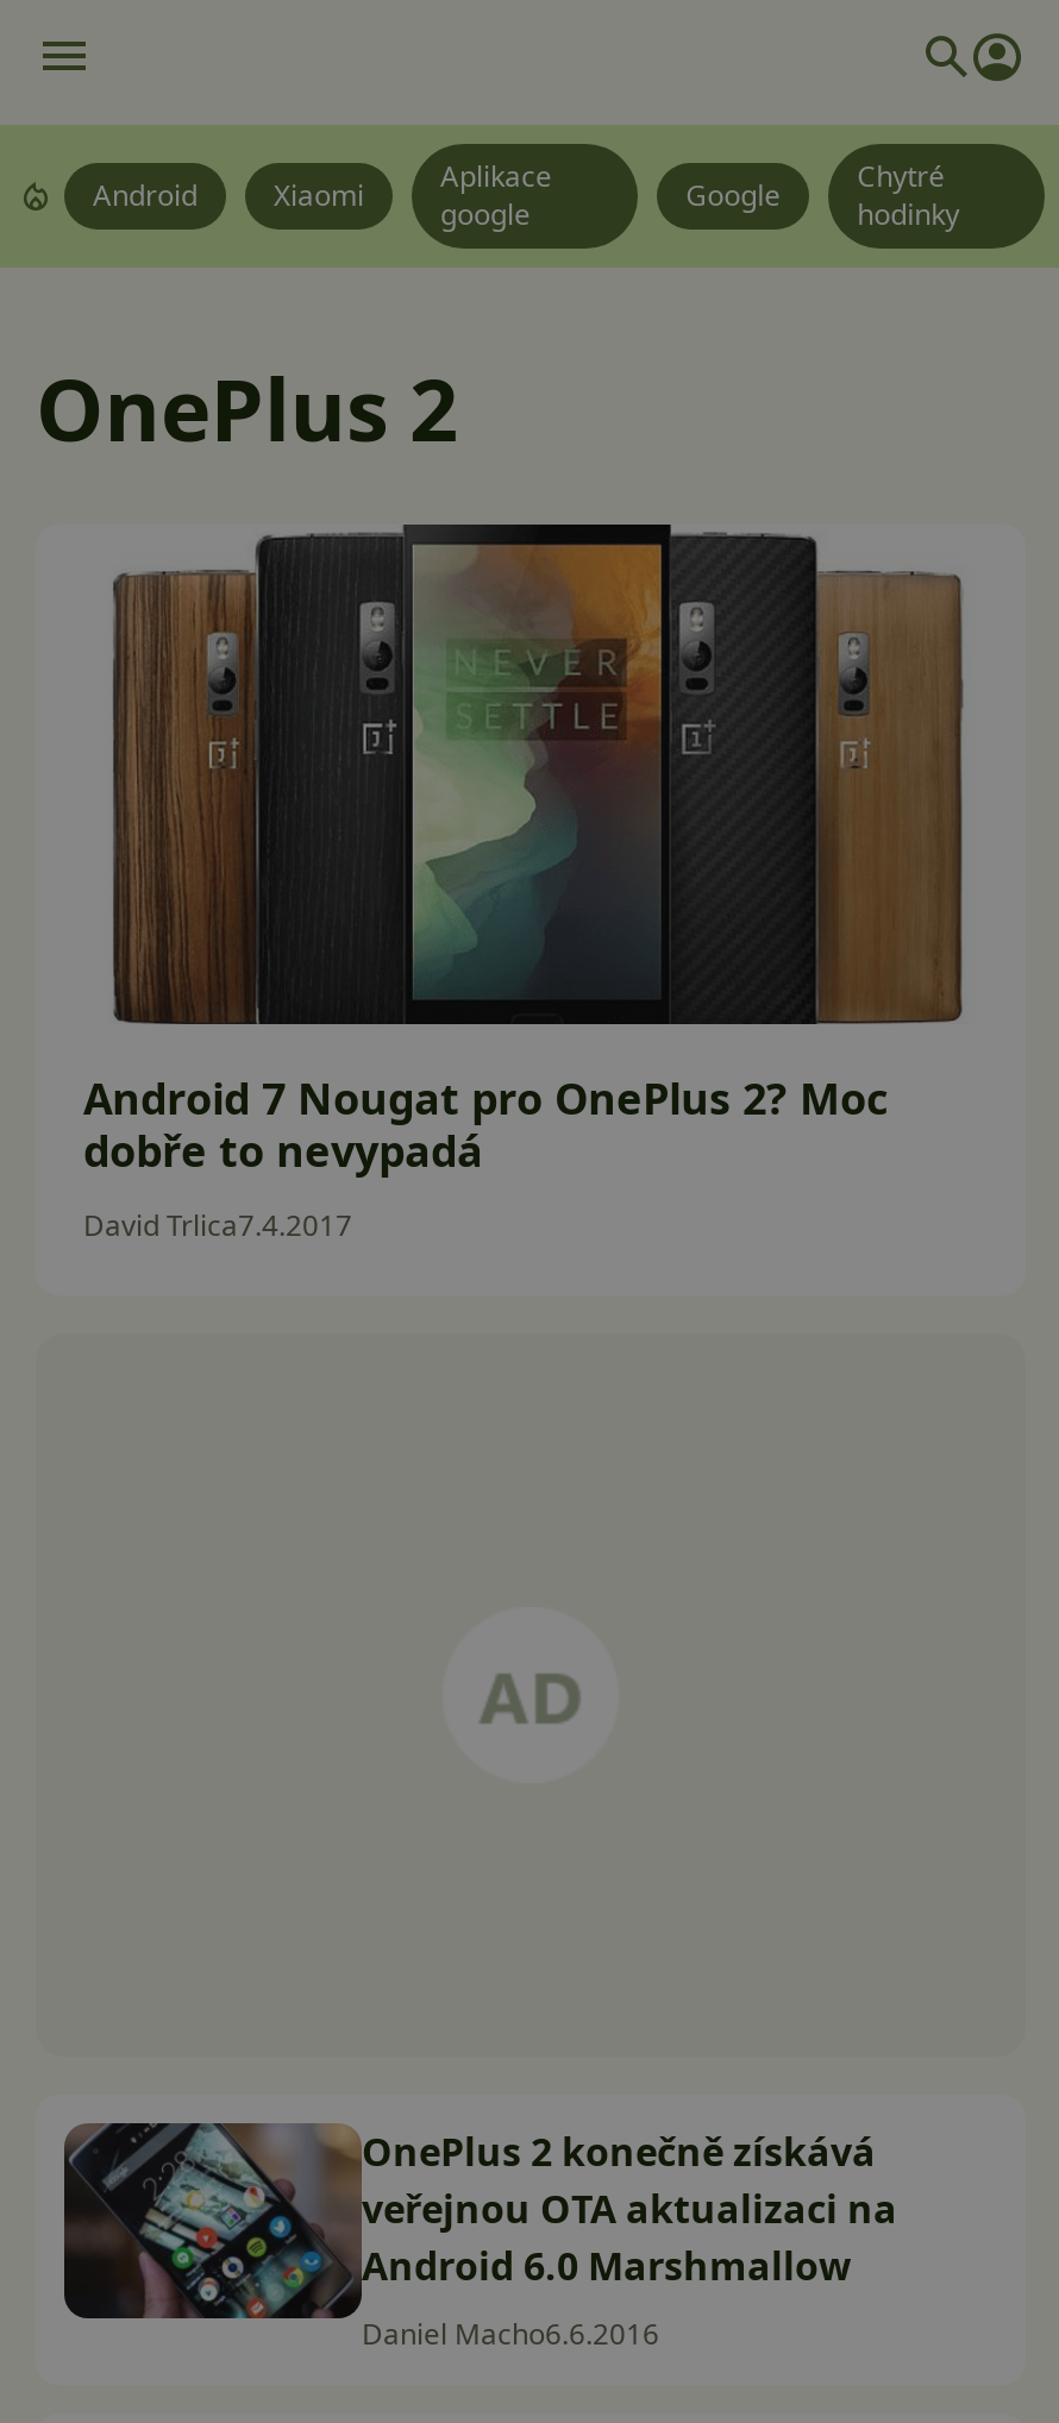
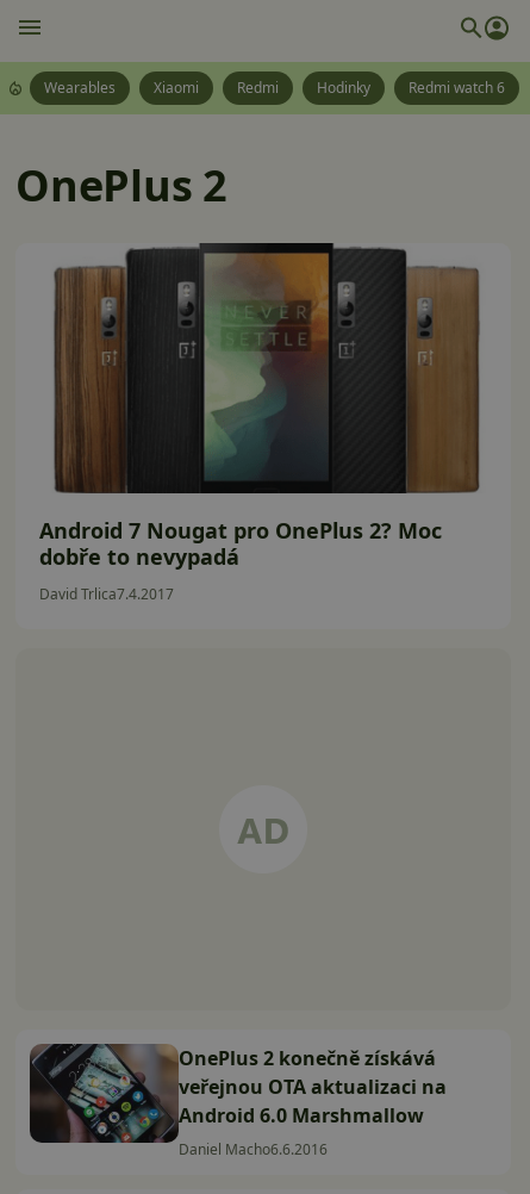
[440,156,959,234] Aplikace | google | Google | Chytré | hodinky -> [237,77,505,98] Redmi | Hodinky | Redmi watch 6
[93,175,198,215] Android -> [44,77,116,98] Wearables

